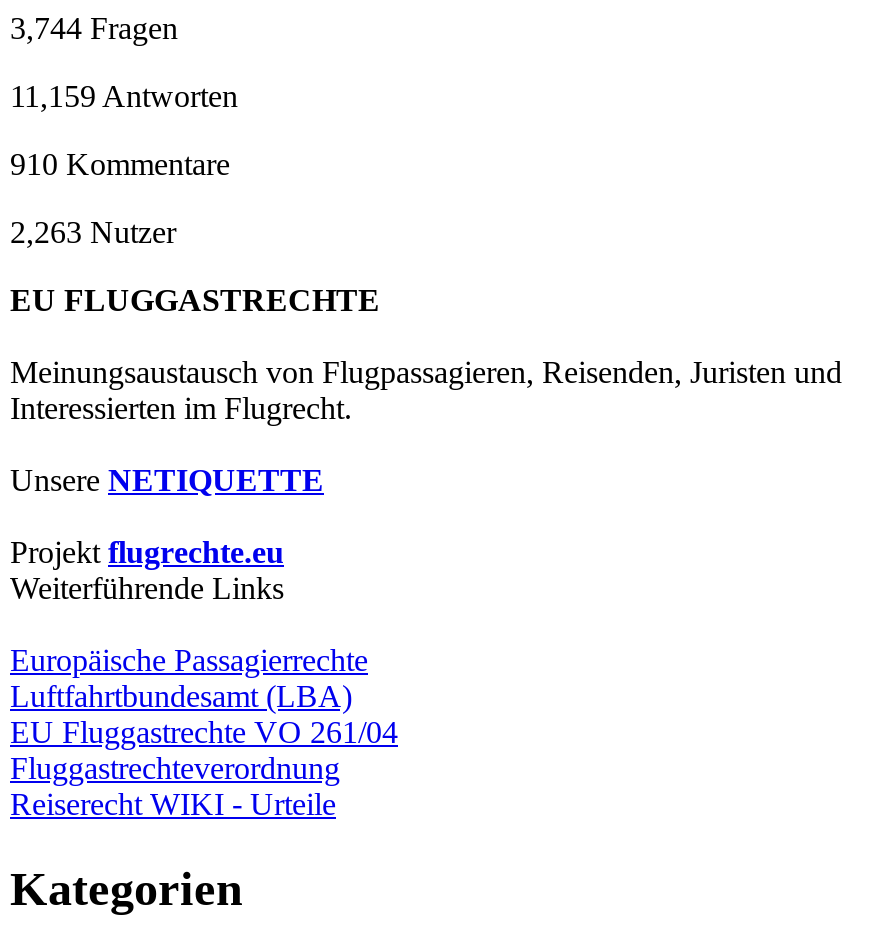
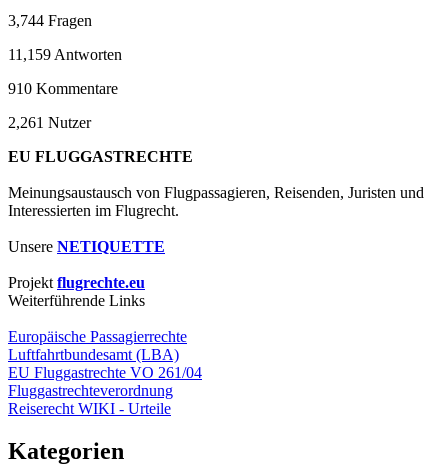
[10,215,176,249] 2,263 Nutzer -> [8,114,91,131] 2,261 Nutzer

